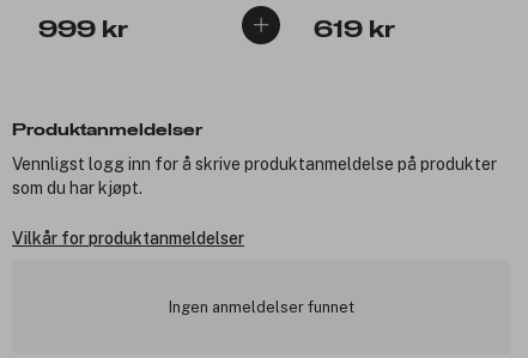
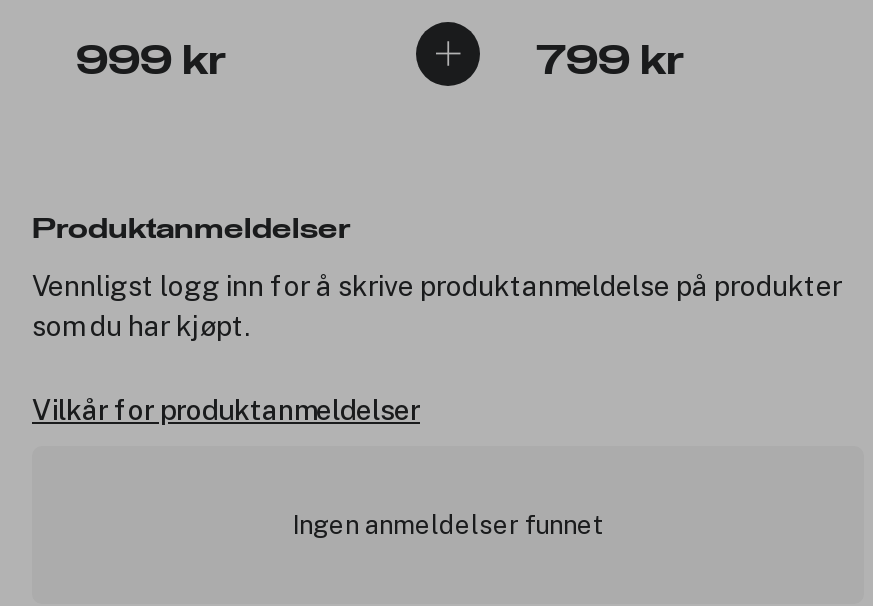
[314,17,395,41] 619 kr -> [536,41,684,81] 799 kr

